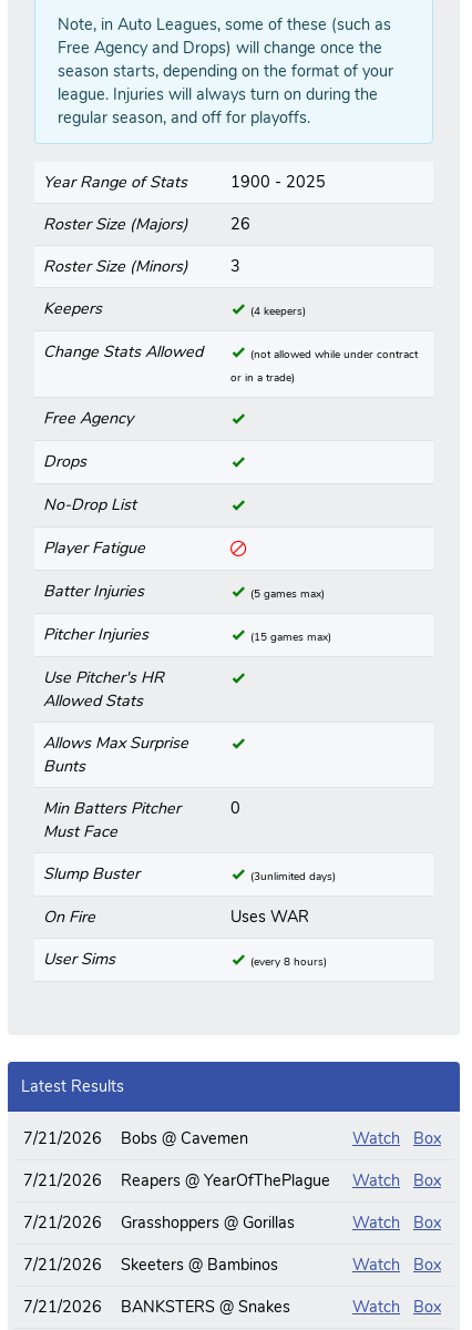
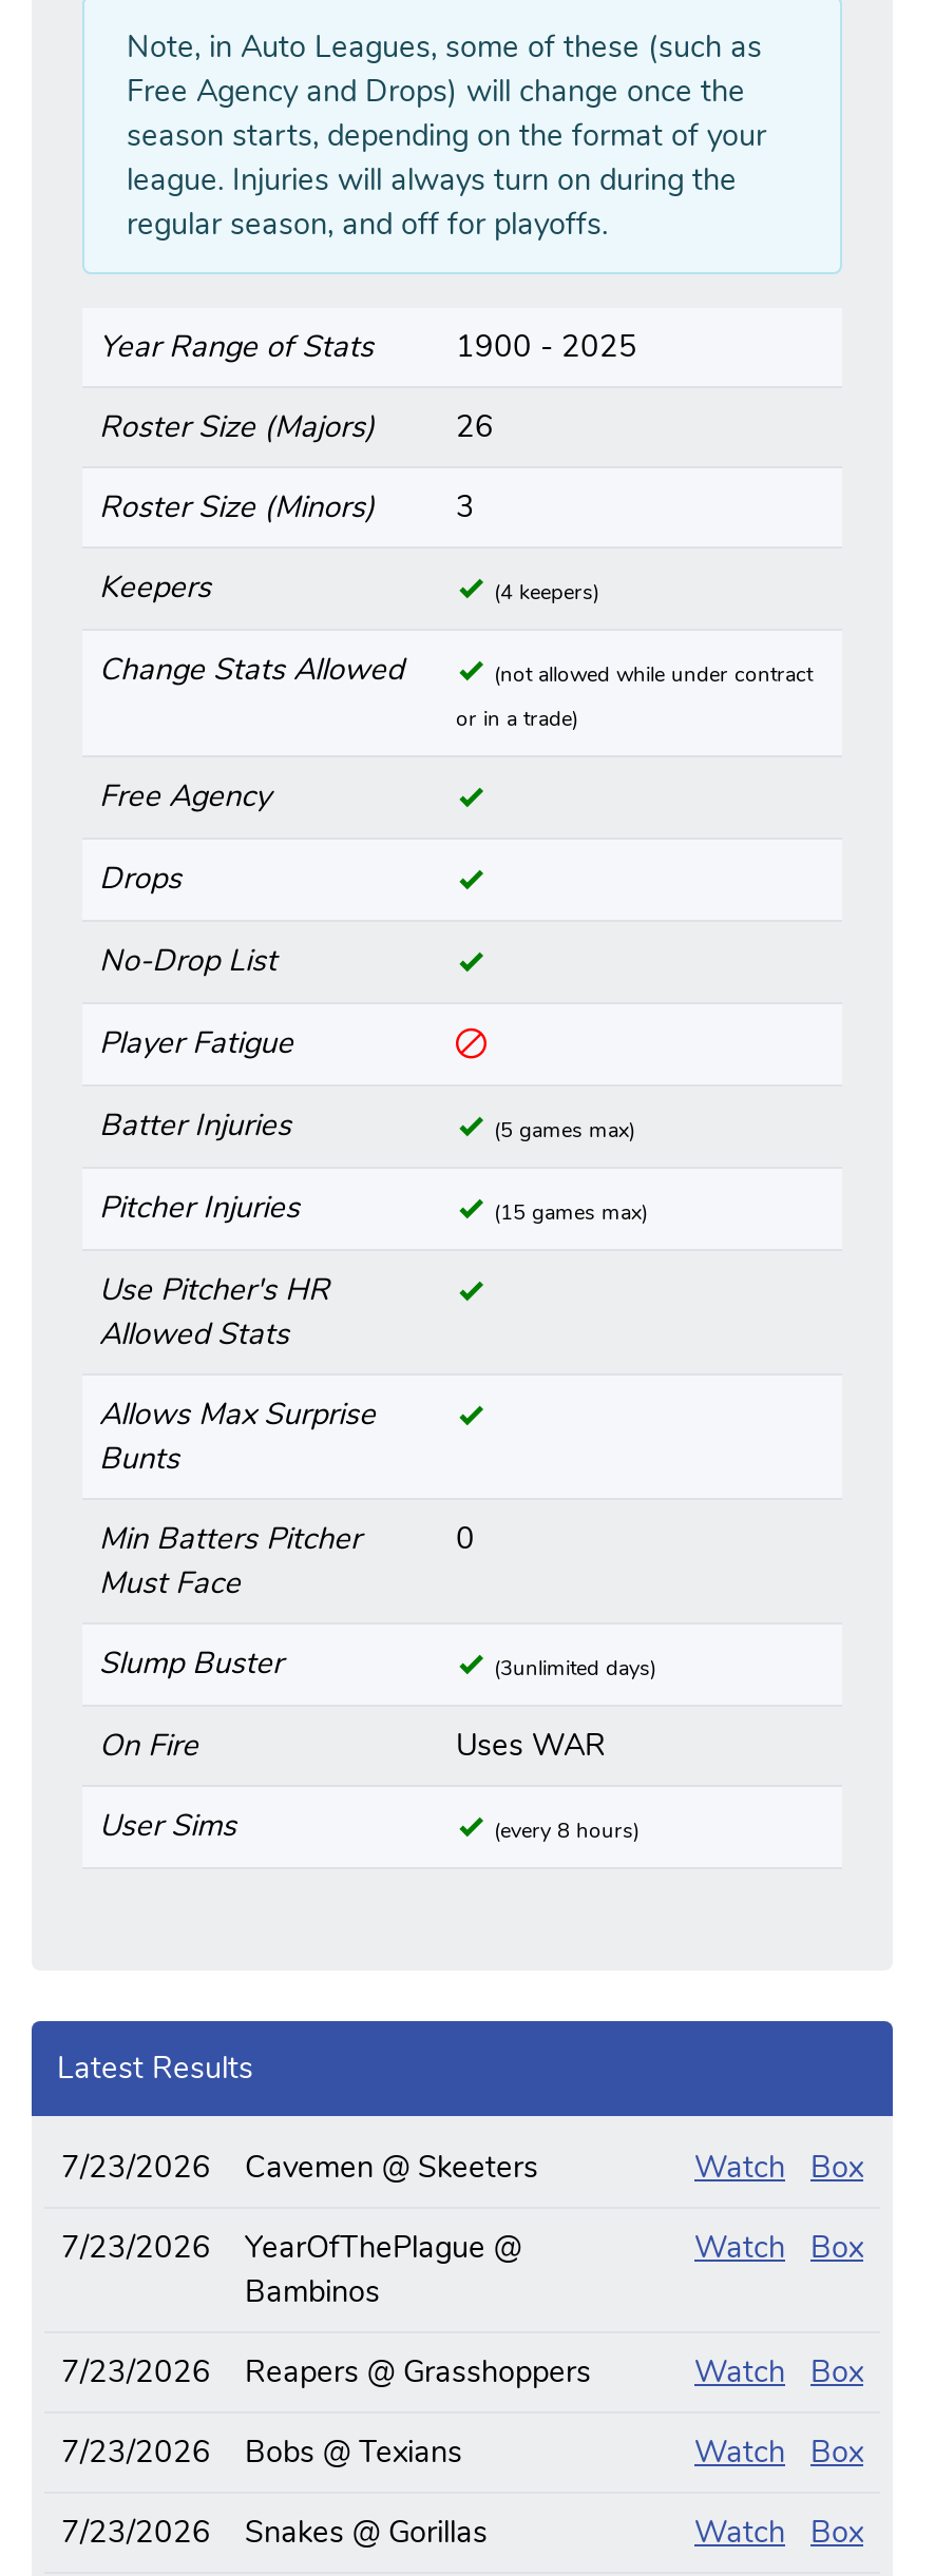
[23,1128,248,1150] 7/21/2026 | Bobs @ Cavemen -> [61,2146,538,2189] 7/23/2026 | Cavemen @ Skeeters
[23,1170,330,1192] 7/21/2026 | Reapers @ YearOfThePlague -> [61,2227,521,2313] 7/23/2026 | YearOfThePlague @ | Bambinos
[23,1212,295,1234] 7/21/2026 | Grasshoppers @ Gorillas -> [61,2351,591,2393] 7/23/2026 | Reapers @ Grasshoppers
[23,1254,278,1276] 7/21/2026 | Skeeters @ Bambinos -> [61,2431,462,2473] 7/23/2026 | Bobs @ Texians
[23,1296,290,1318] 7/21/2026 | BANKSTERS @ Snakes -> [61,2511,488,2554] 7/23/2026 | Snakes @ Gorillas

